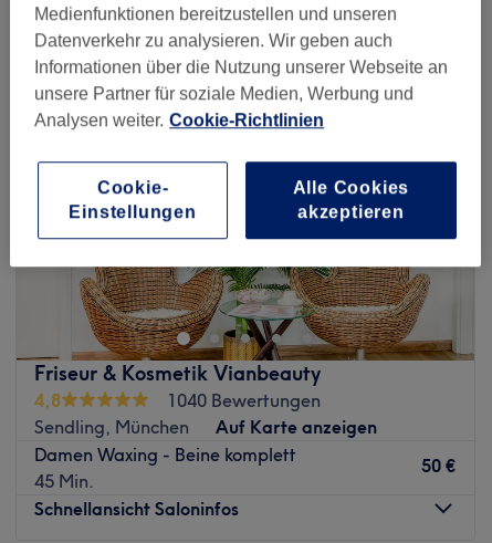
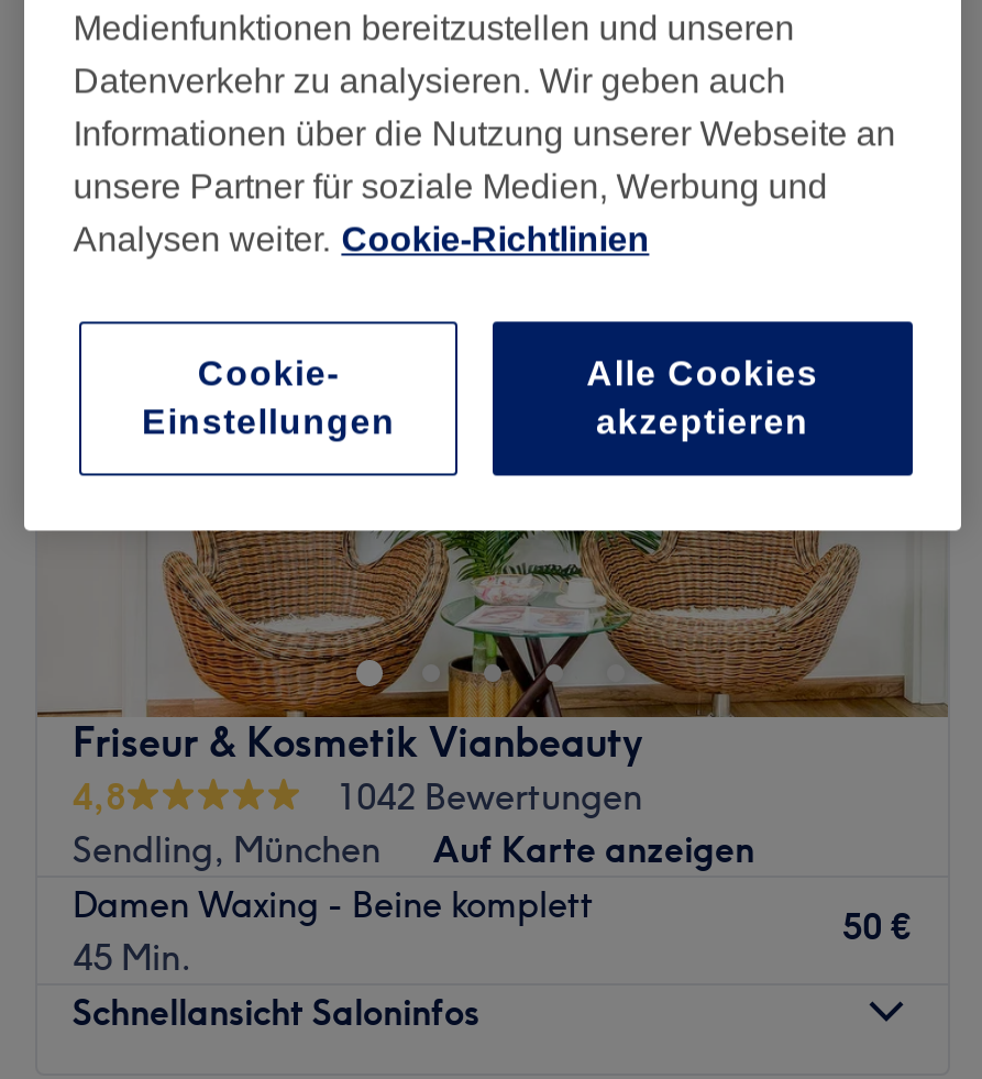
[167,389,321,411] 1040 Bewertungen -> [336,774,642,818] 1042 Bewertungen

